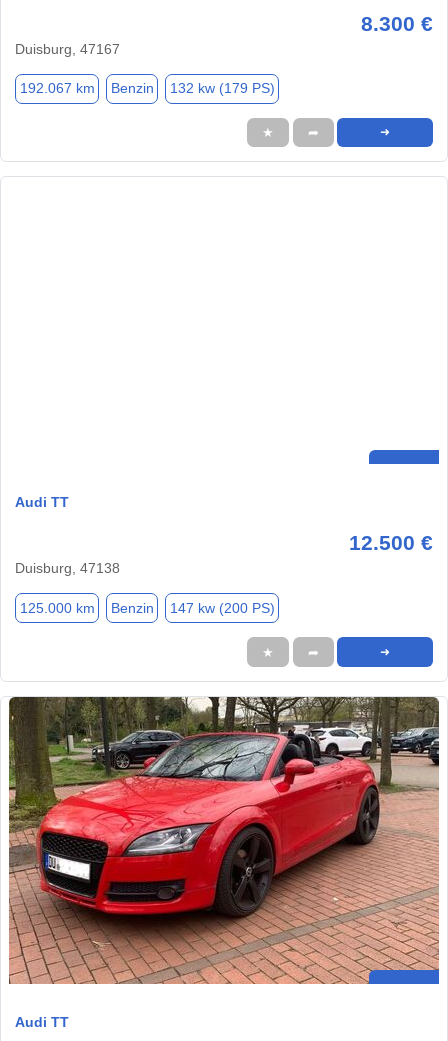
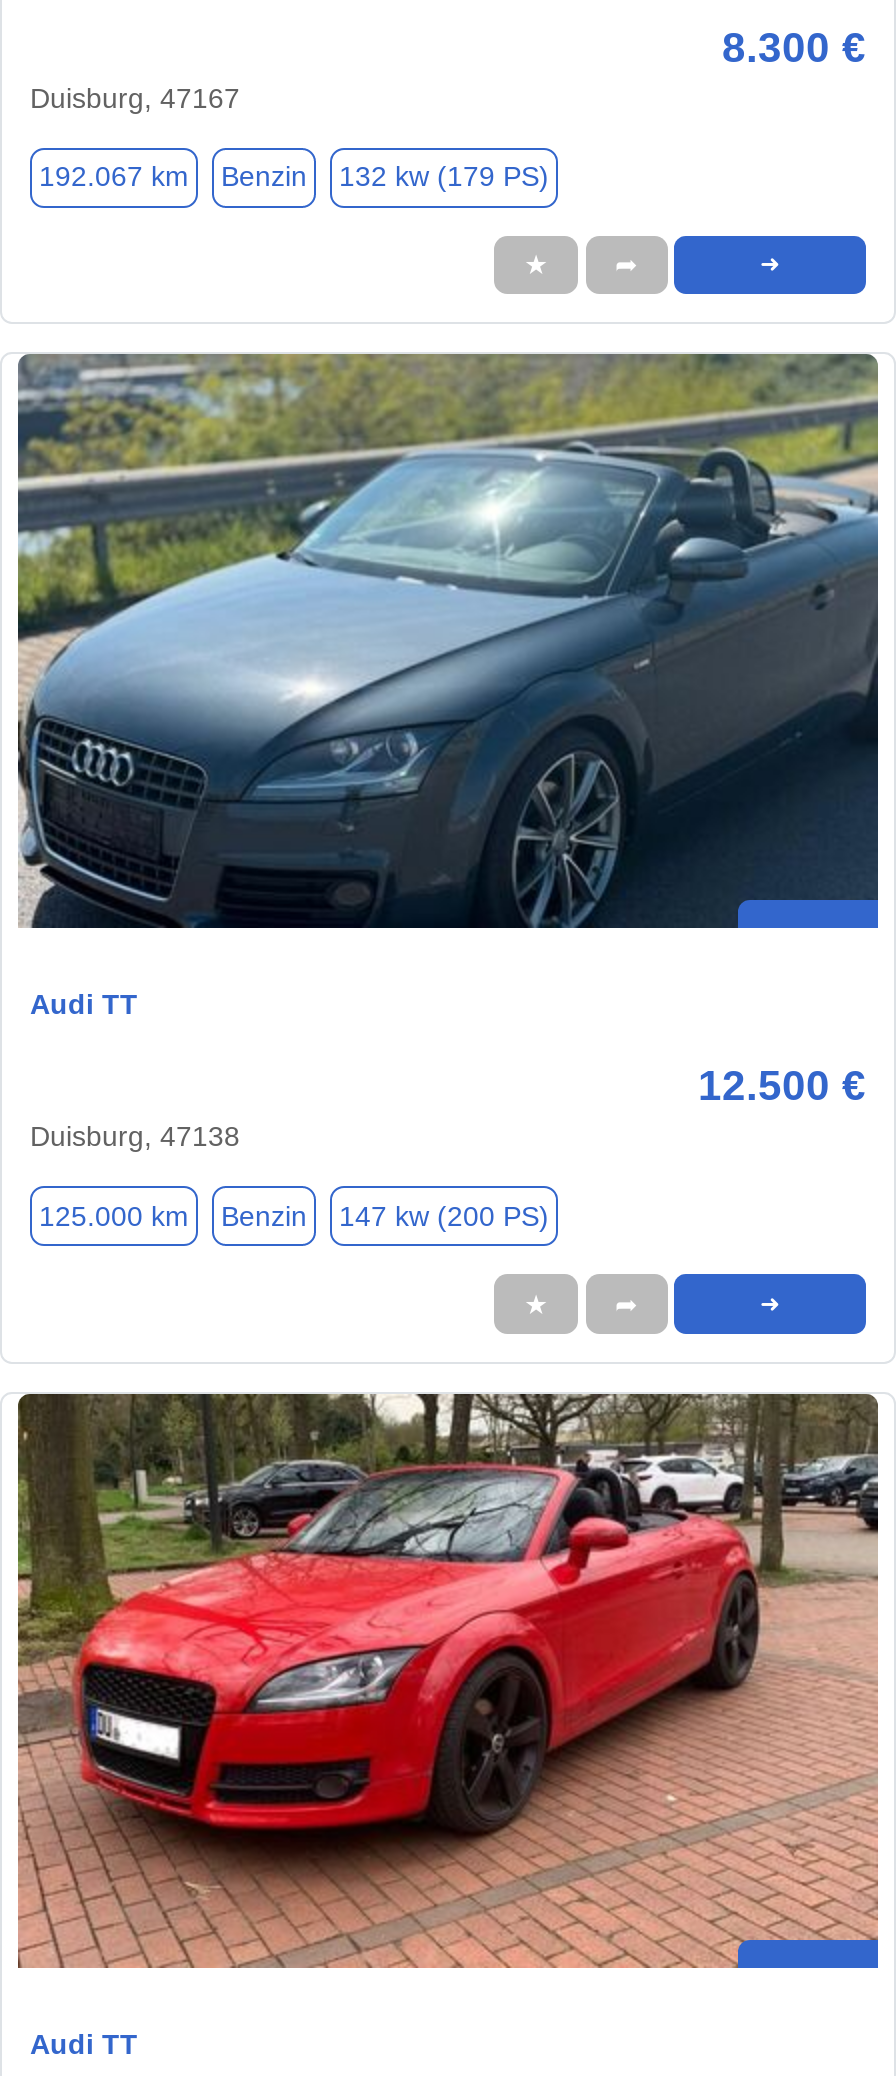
none -> [16,352,880,930] [image]

